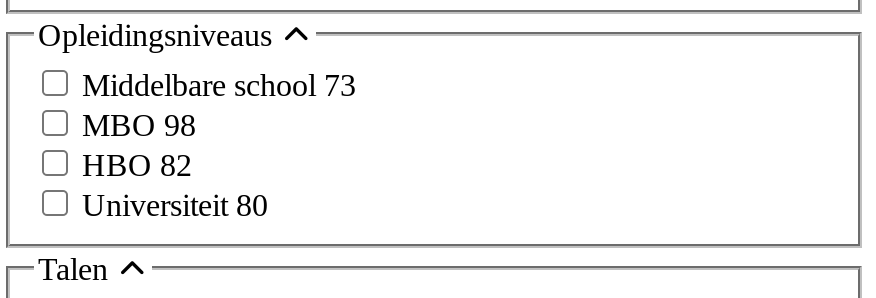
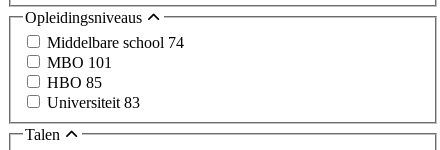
[82,69,356,103] Middelbare school 73 -> [47,34,184,51] Middelbare school 74
[82,109,196,143] MBO 98 -> [47,54,112,71] MBO 101
[82,149,192,183] HBO 82 -> [47,74,102,91] HBO 85
[82,189,268,223] Universiteit 80 -> [47,94,140,111] Universiteit 83

